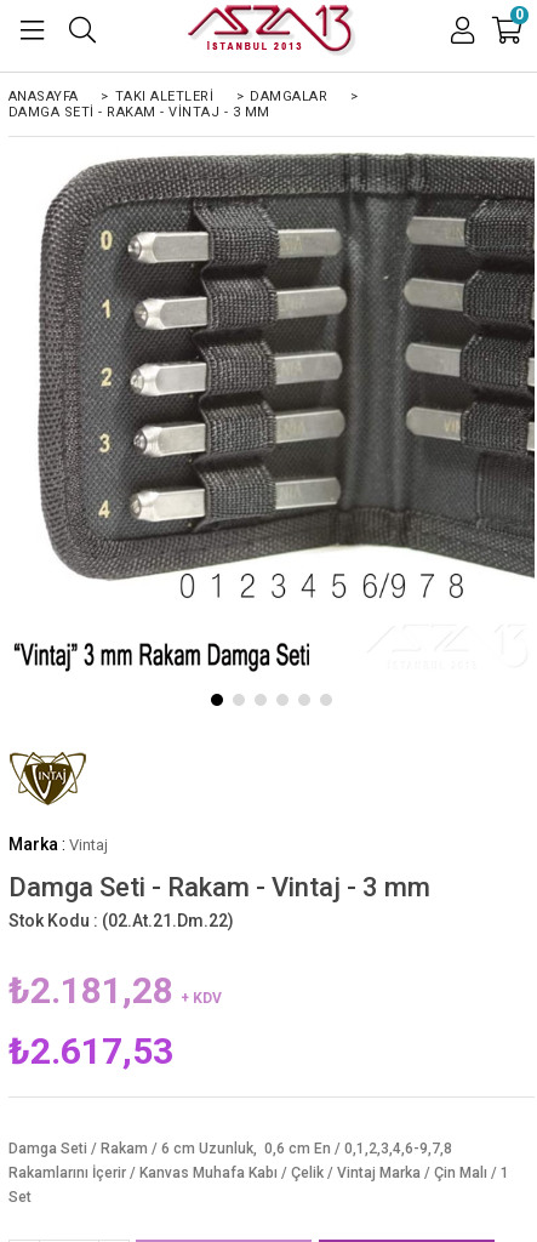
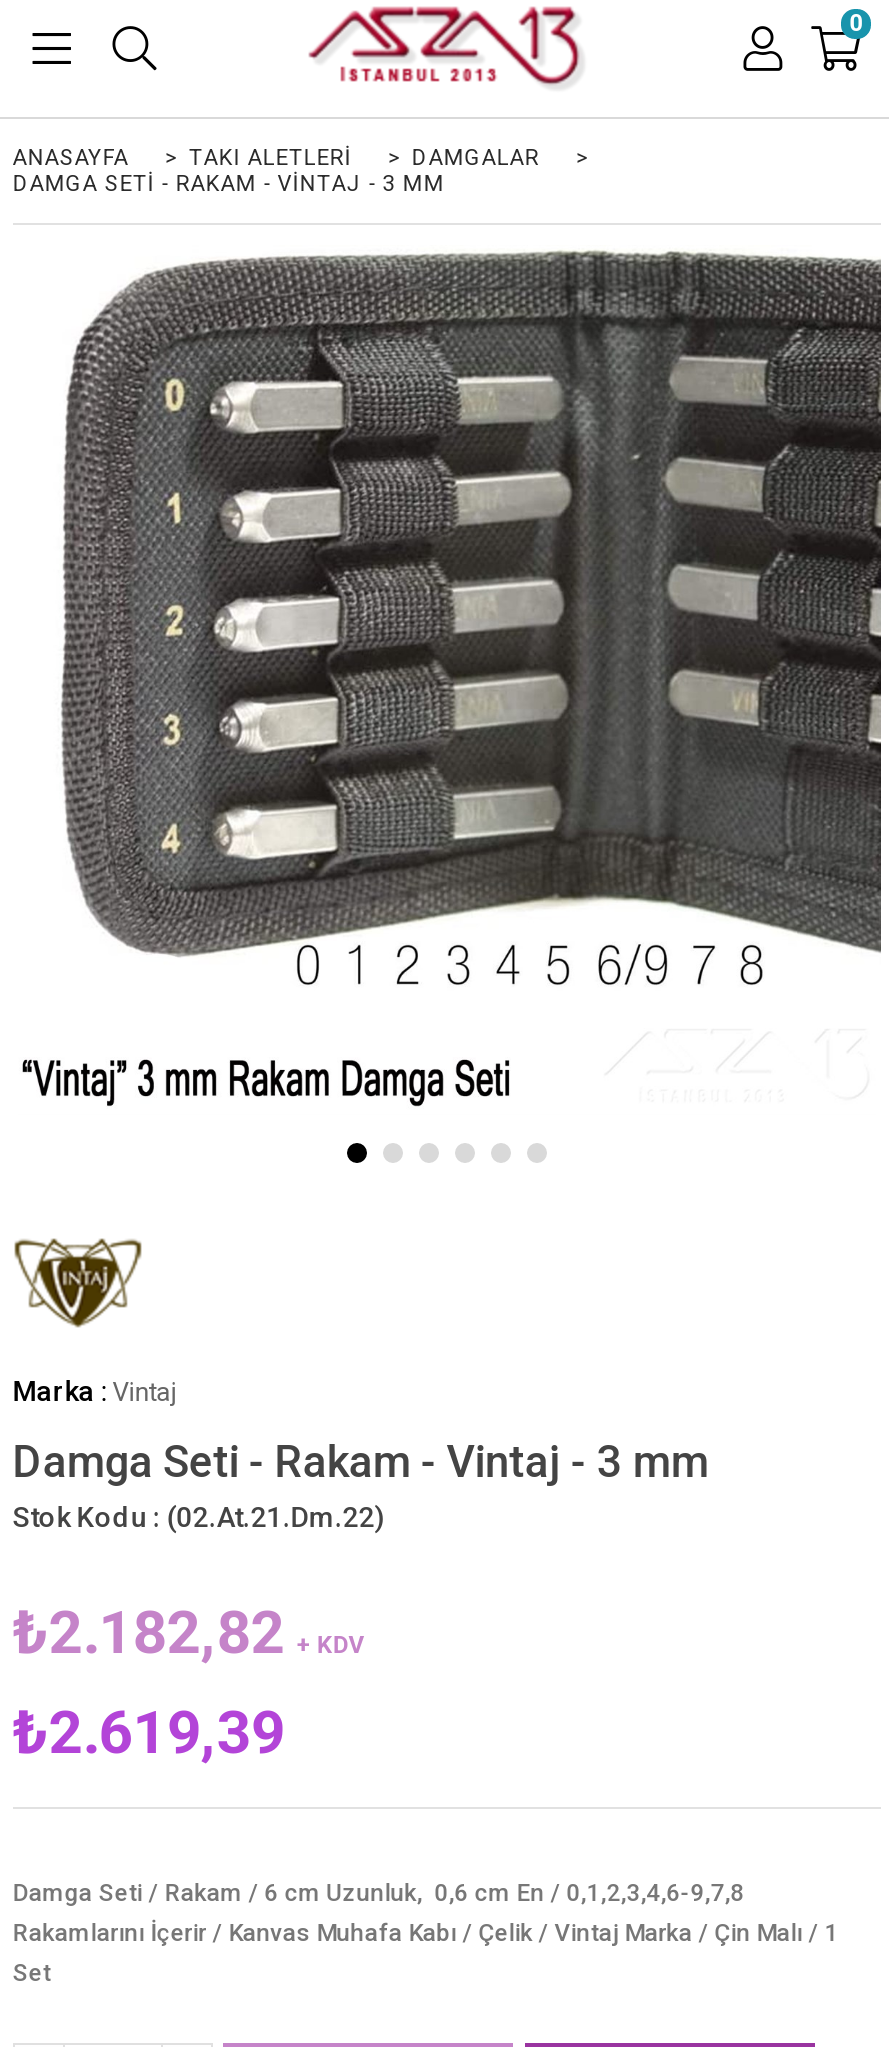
[8,968,221,1011] ₺2.181,28 + KDV -> [12,1596,364,1666] ₺2.182,82 + KDV
[8,1029,173,1072] ₺2.617,53 -> [12,1696,284,1766] ₺2.619,39

